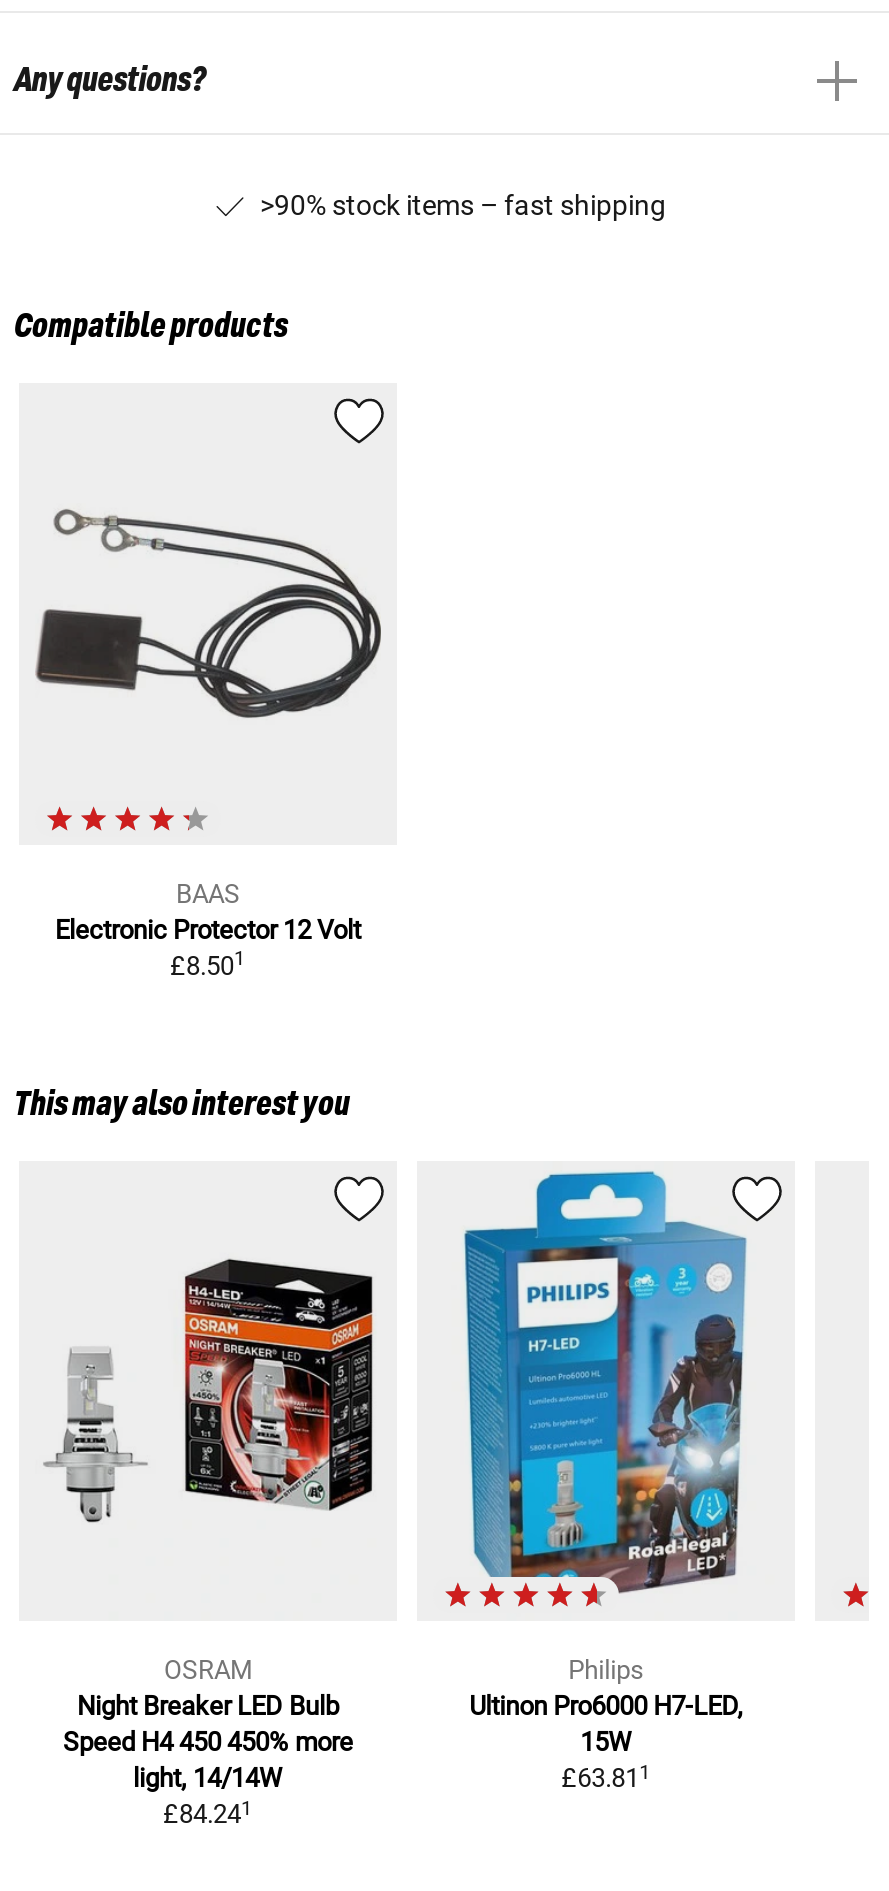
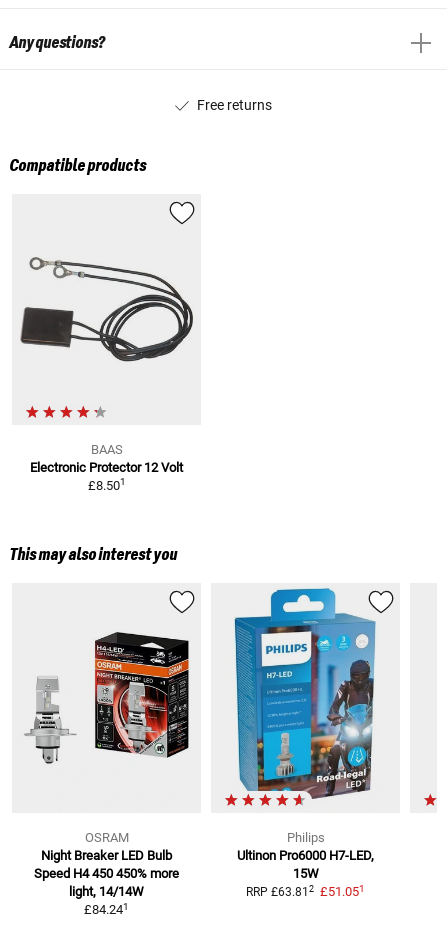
[260,189,666,221] >90% stock items – fast shipping -> [196,97,271,113] Free returns
[561,1760,651,1794] £63.81 1 -> [246,882,365,899] RRP £63.81 2 £51.051

